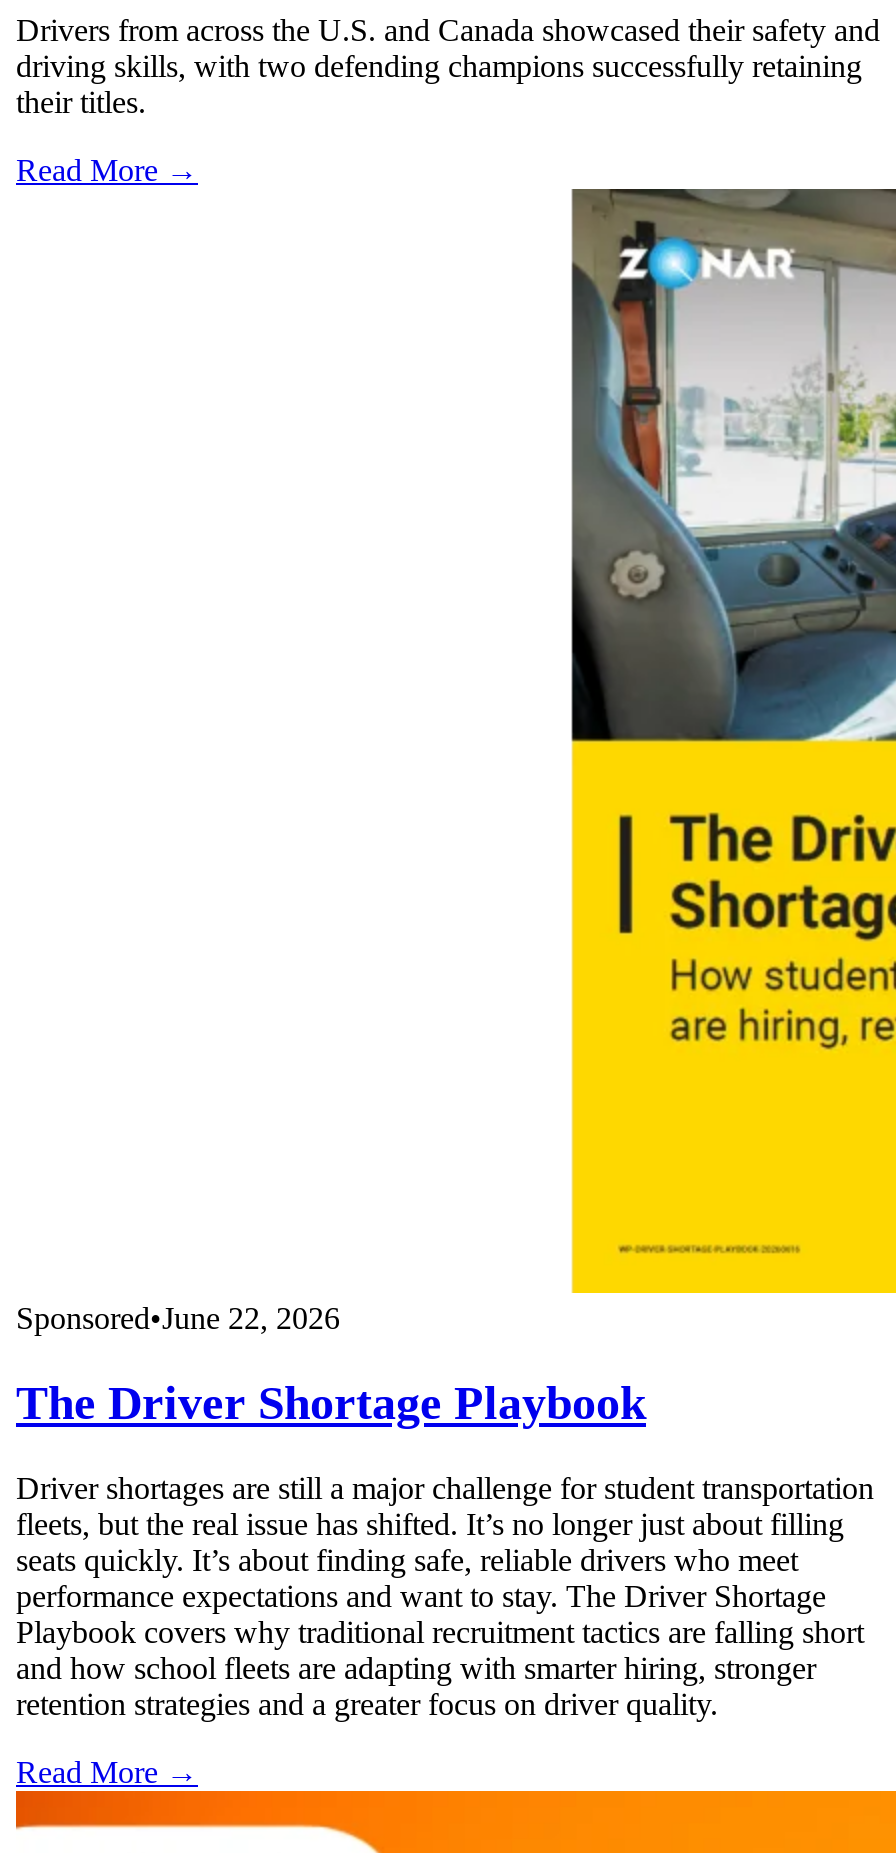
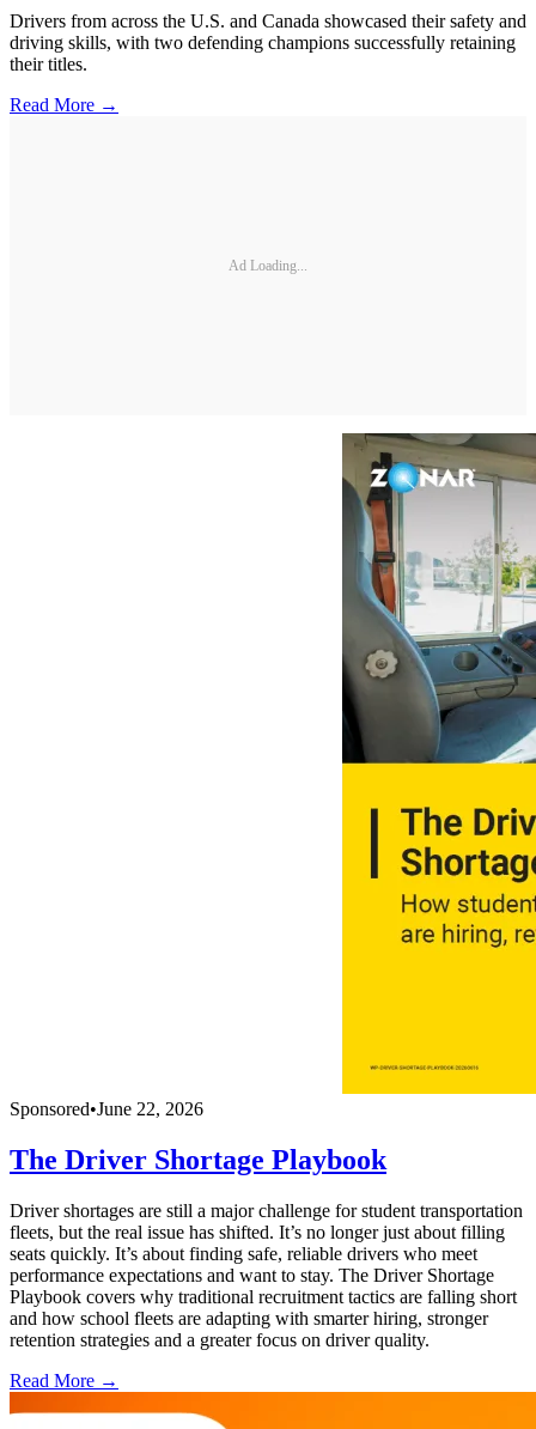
none -> [229,257,307,274] Ad Loading...

